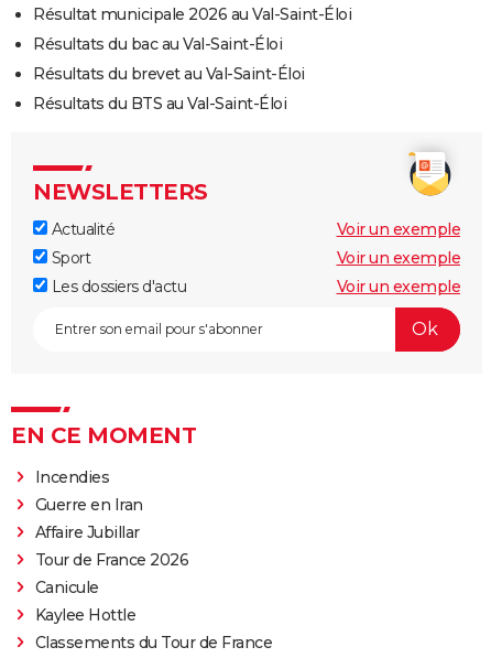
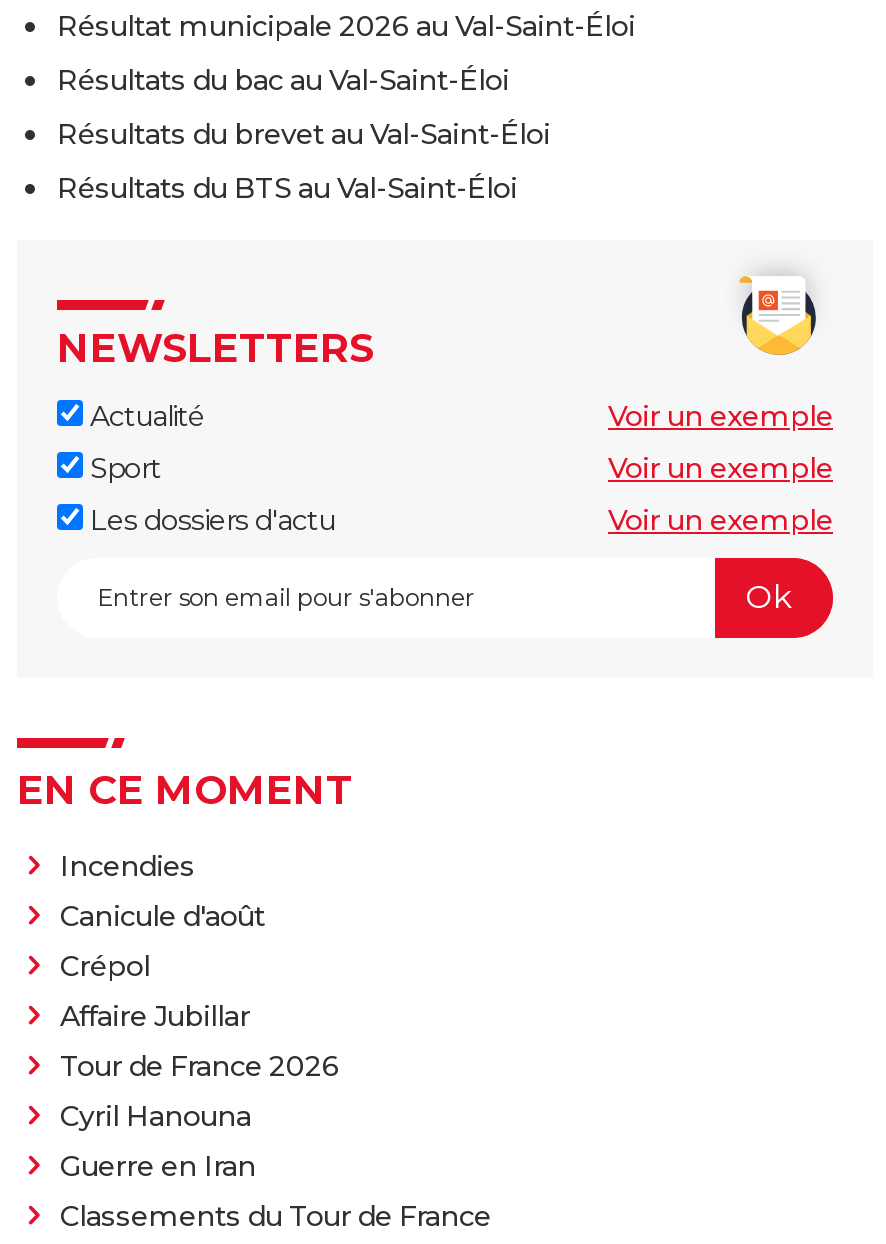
none -> [60,898,265,984] Canicule d'août | Crépol
moved [35,495,143,514] -> [60,1148,256,1184]: Guerre en Iran
[35,577,135,625] Canicule | Kaylee Hottle -> [60,1098,251,1134] Cyril Hanouna

